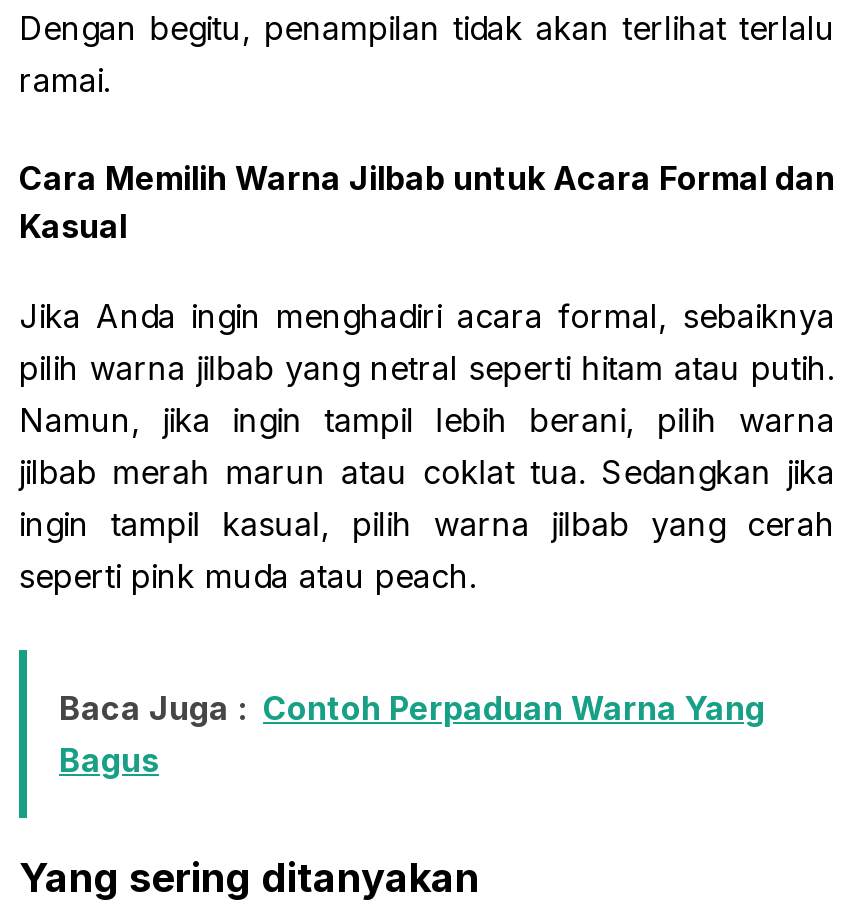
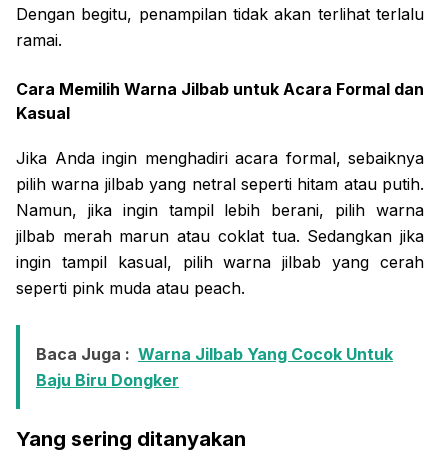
[59,687,765,779] Baca Juga : Contoh Perpaduan Warna Yang | Bagus -> [36,344,393,390] Baca Juga : Warna Jilbab Yang Cocok Untuk | Baju Biru Dongker

